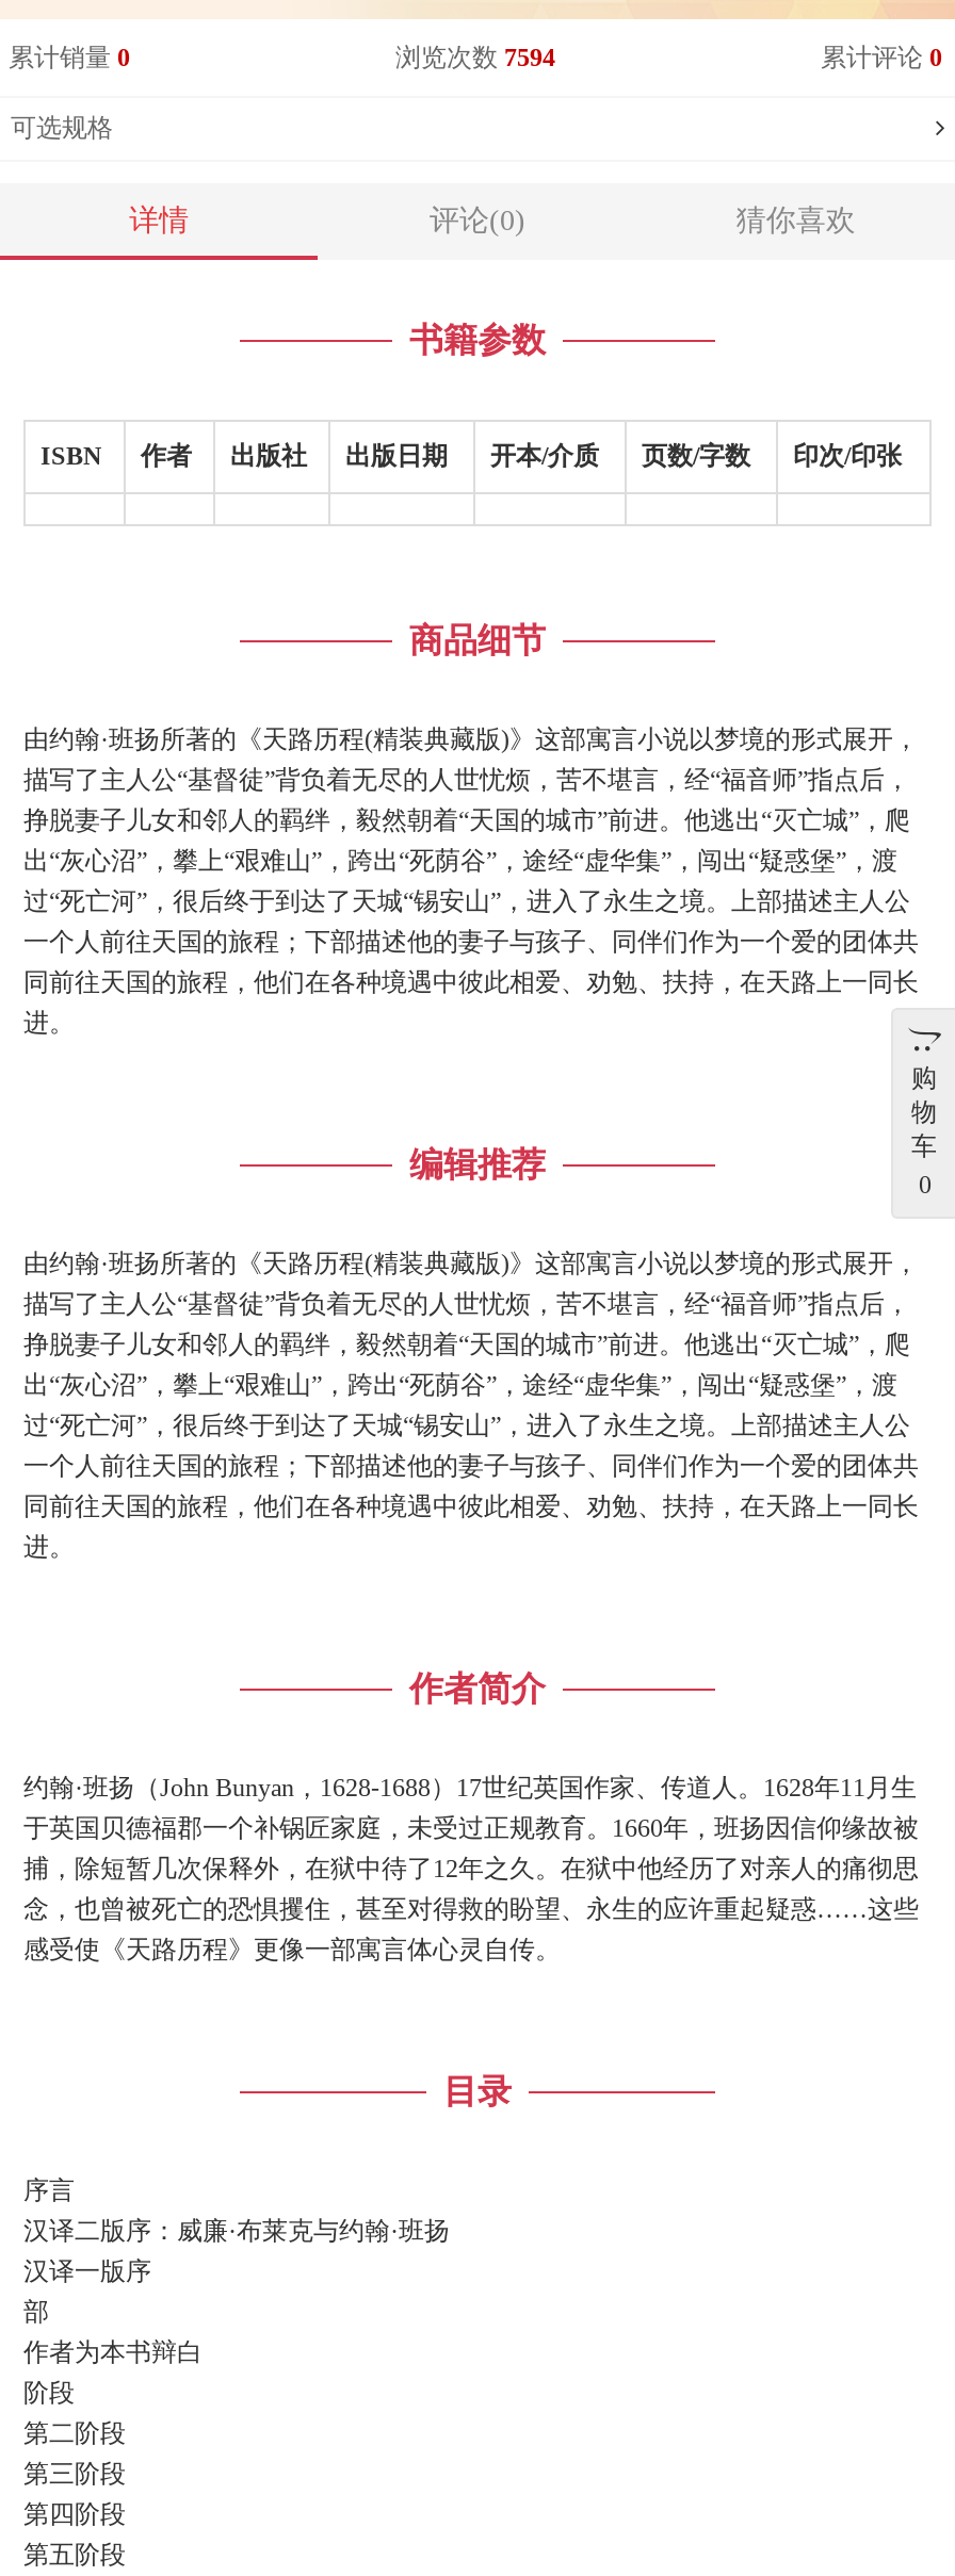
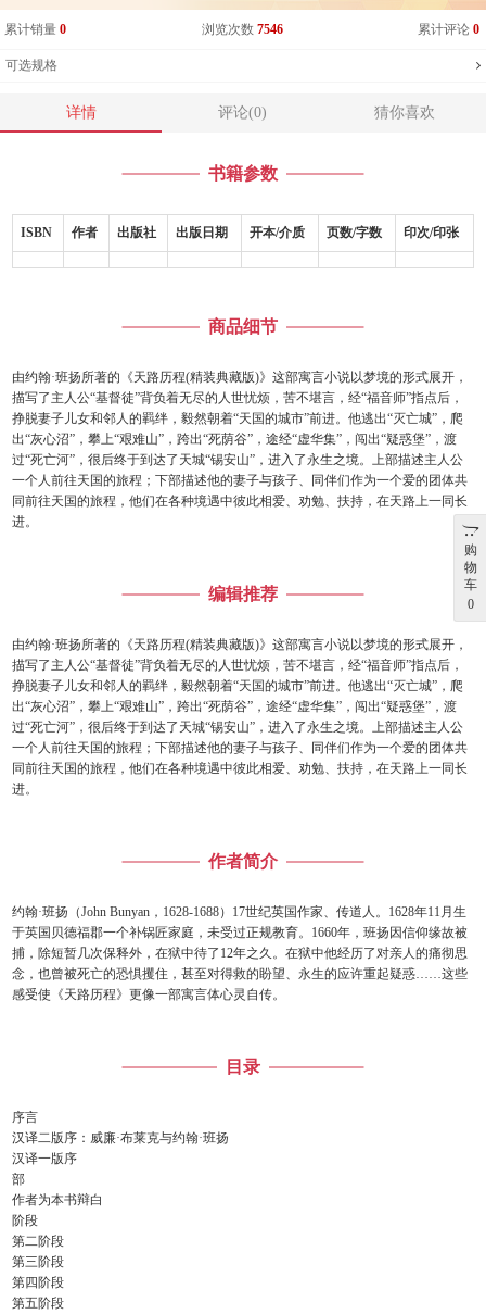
[395,43,555,72] 浏览次数 7594 -> [201,22,283,37] 浏览次数 7546

